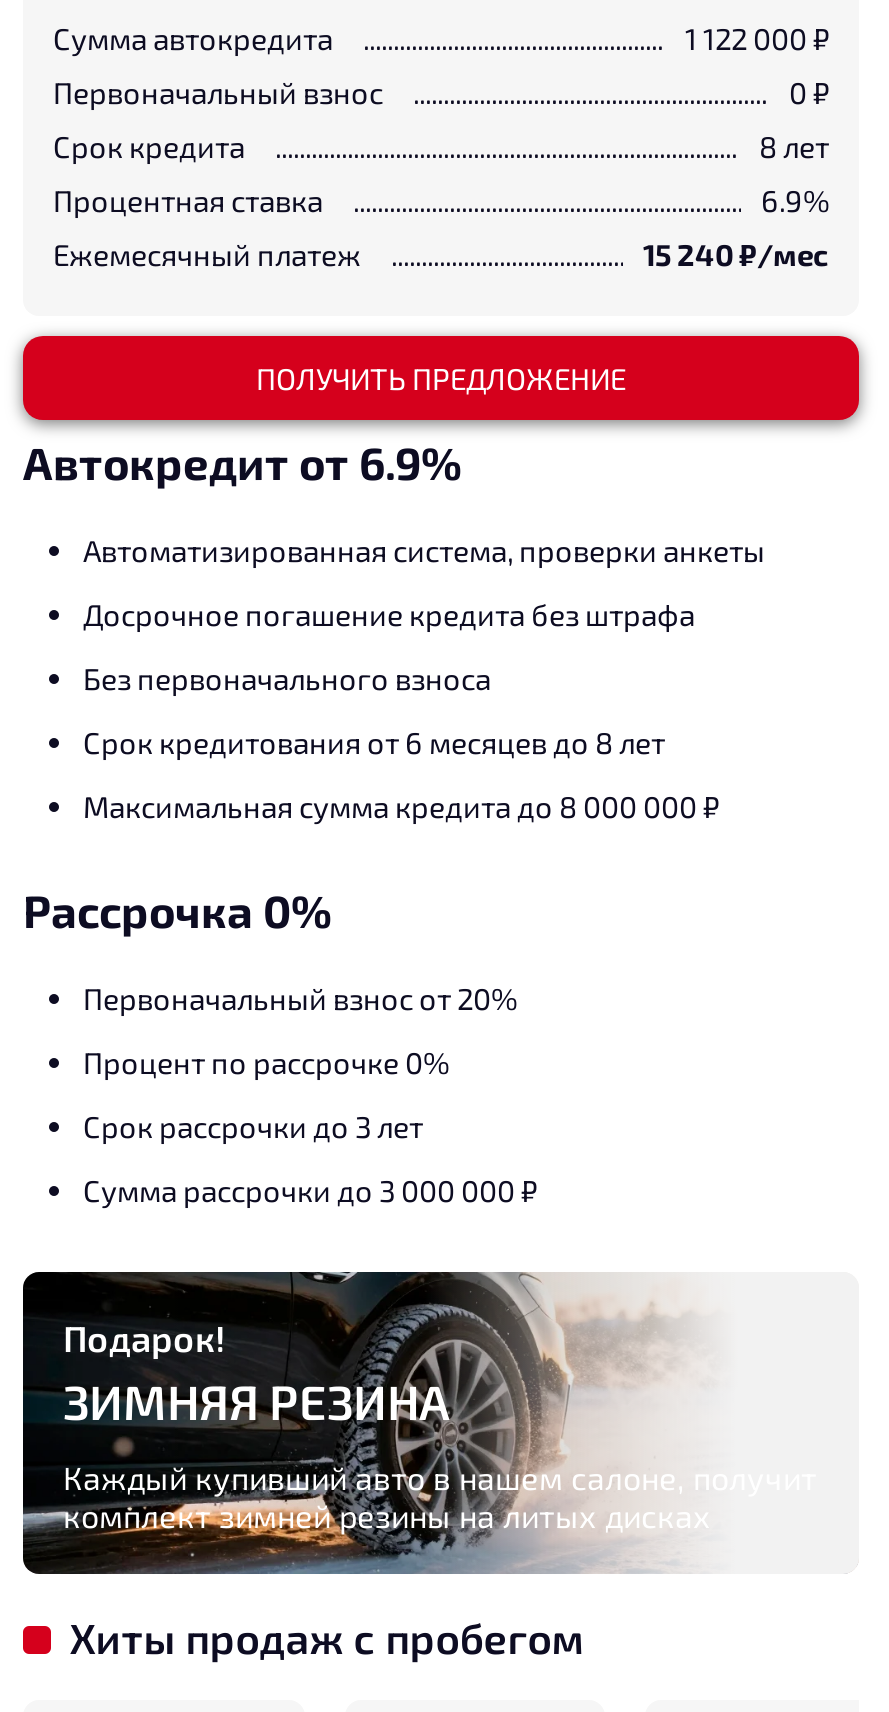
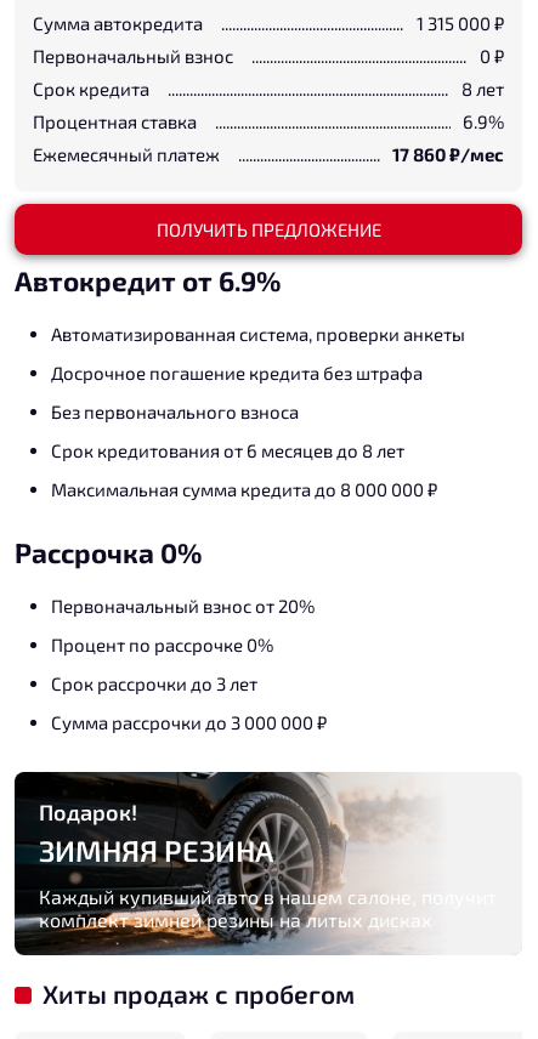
[685,21,829,57] 1 122 000 ₽ -> [417,13,504,34] 1 315 000 ₽
[643,237,829,273] 15 240₽/мес -> [392,144,504,165] 17 860₽/мес

